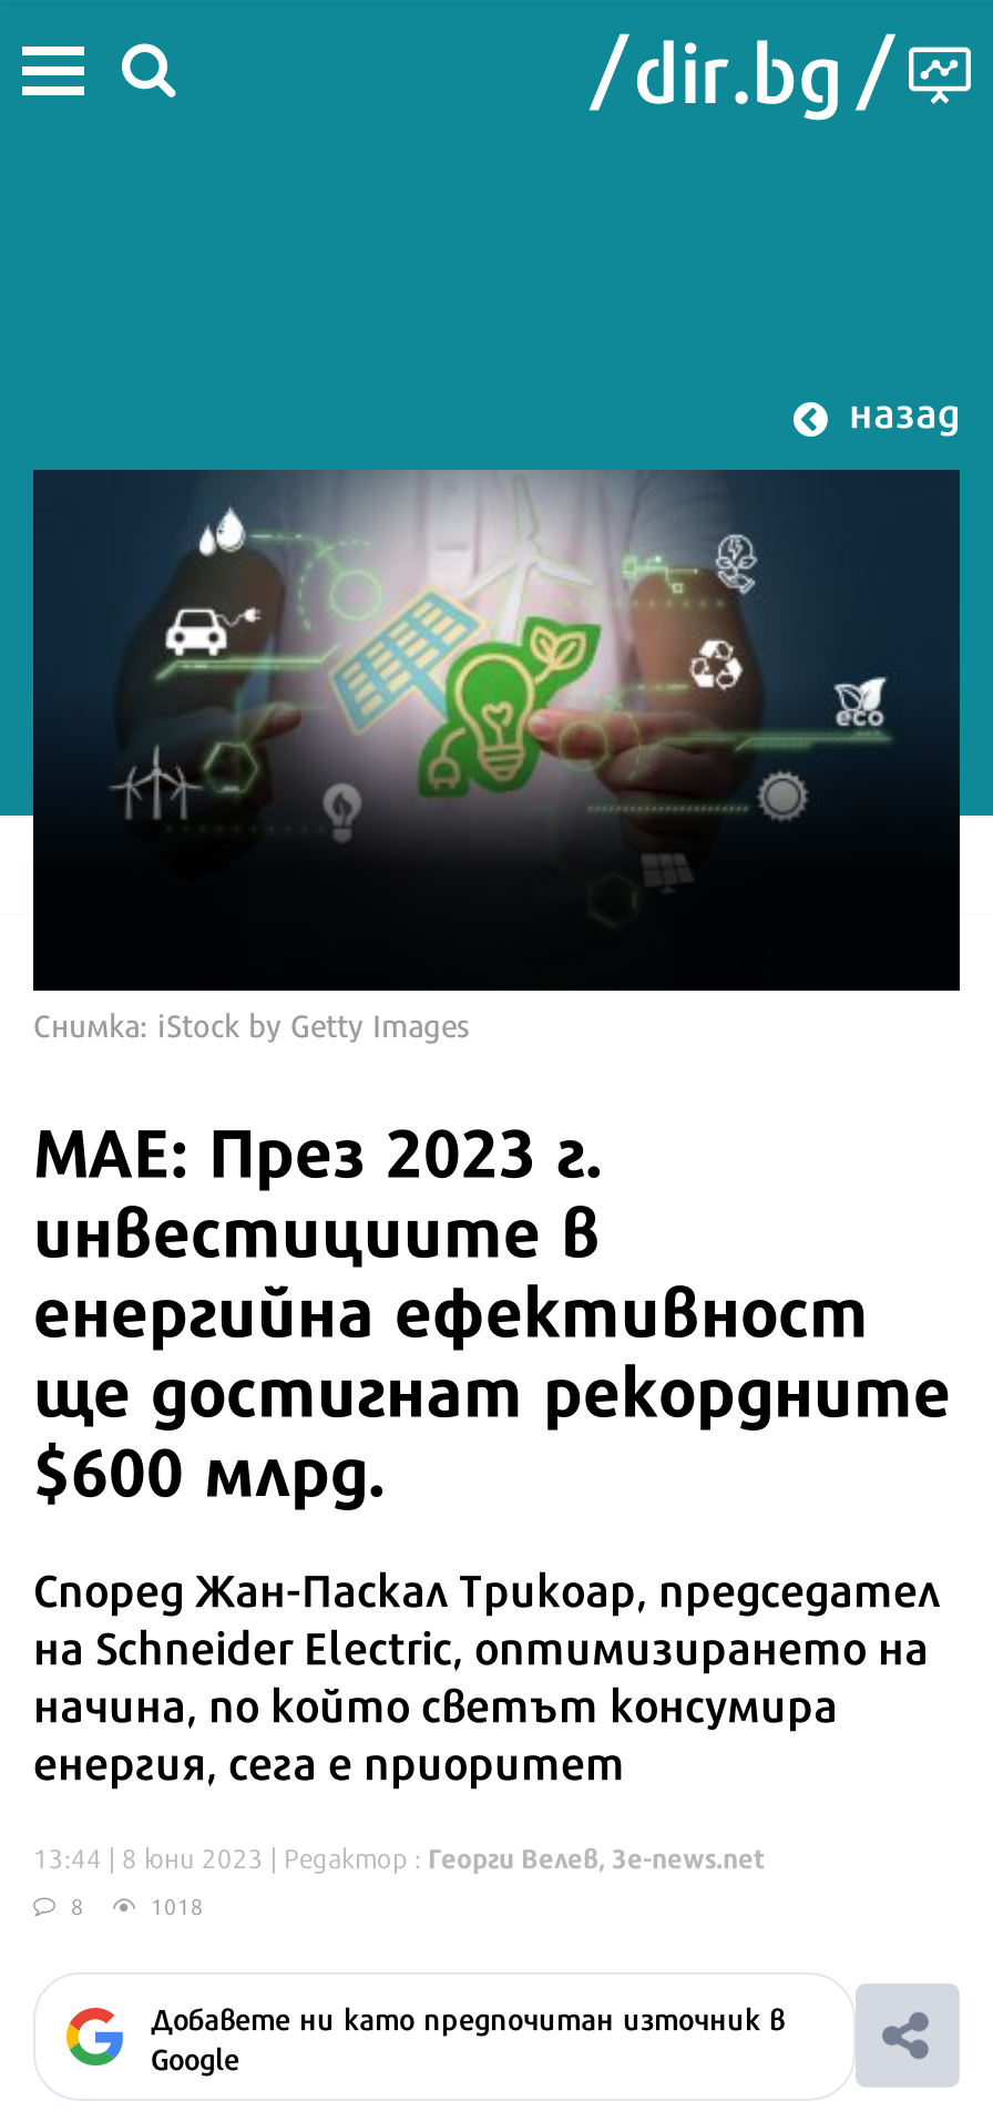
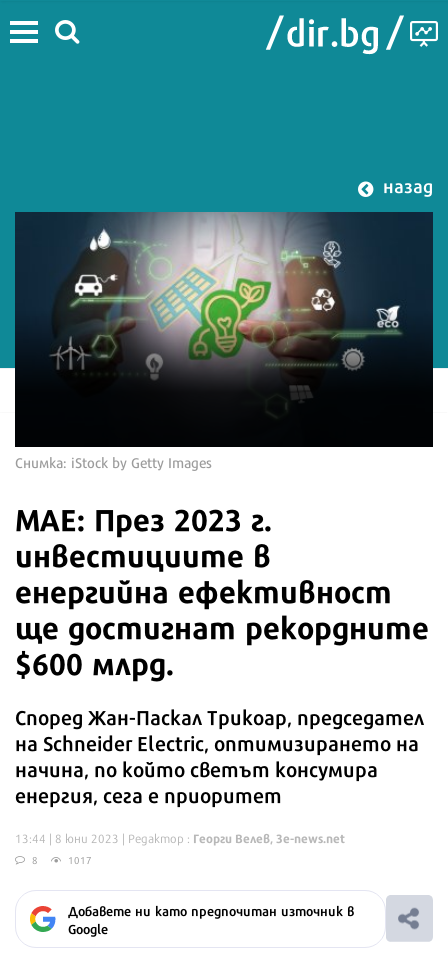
[64,1888,204,1921] 8 1018 -> [29,852,92,867] 8 1017

